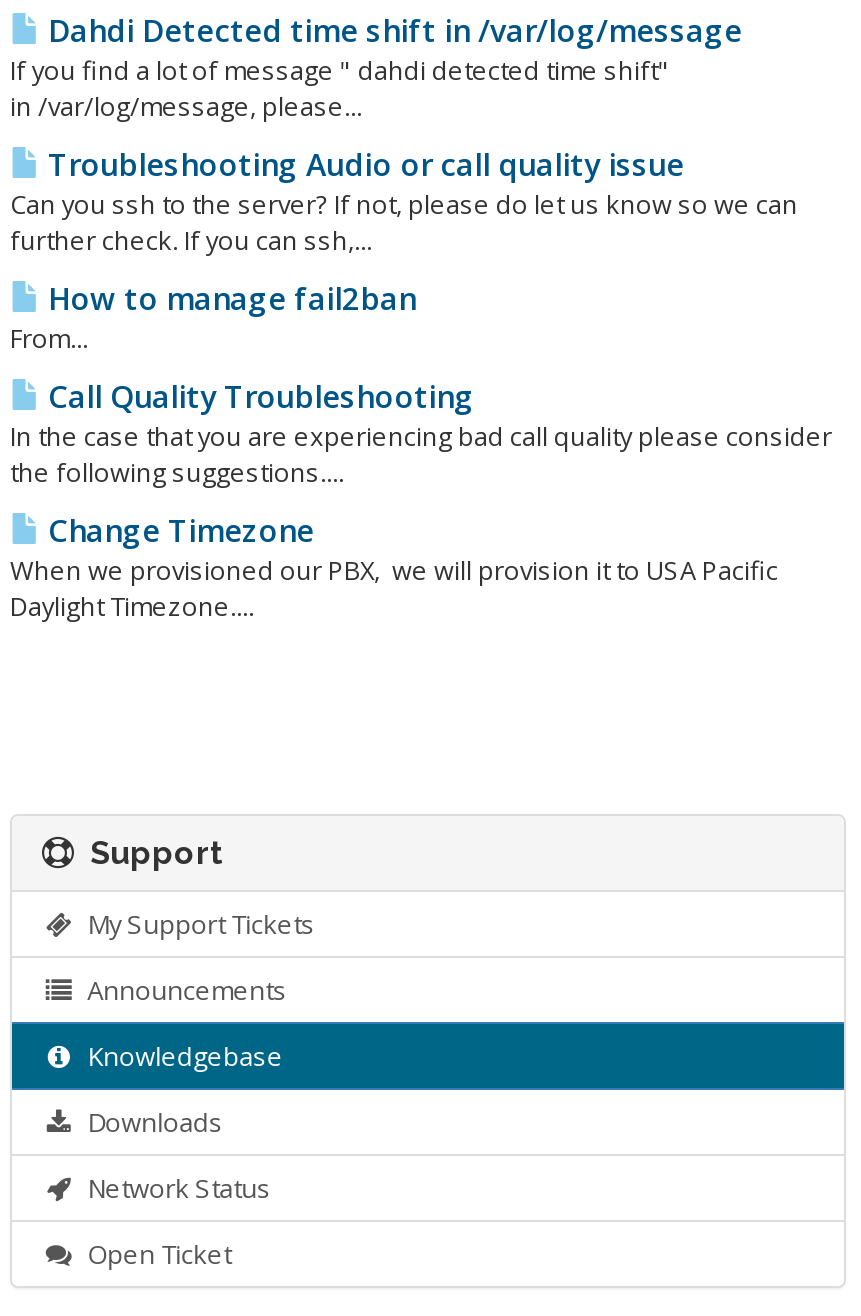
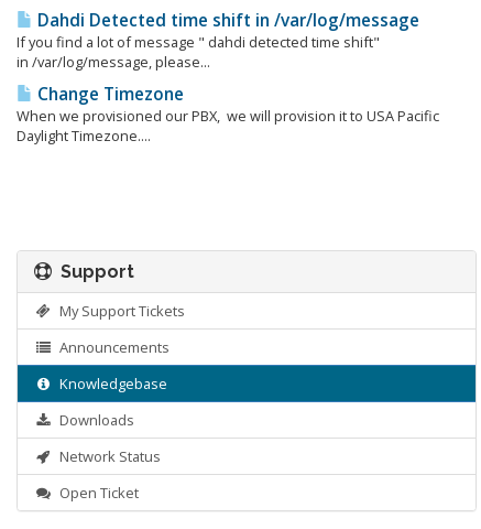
[10,144,832,490] Troubleshooting Audio or call quality issue | Can you ssh to the server? If not, please do let us know so we can | further check. If you can ssh,... | How to manage fail2ban | From... | Call Quality Troubleshooting | In the case that you are experiencing bad call quality please consider | the following suggestions.... -> none

